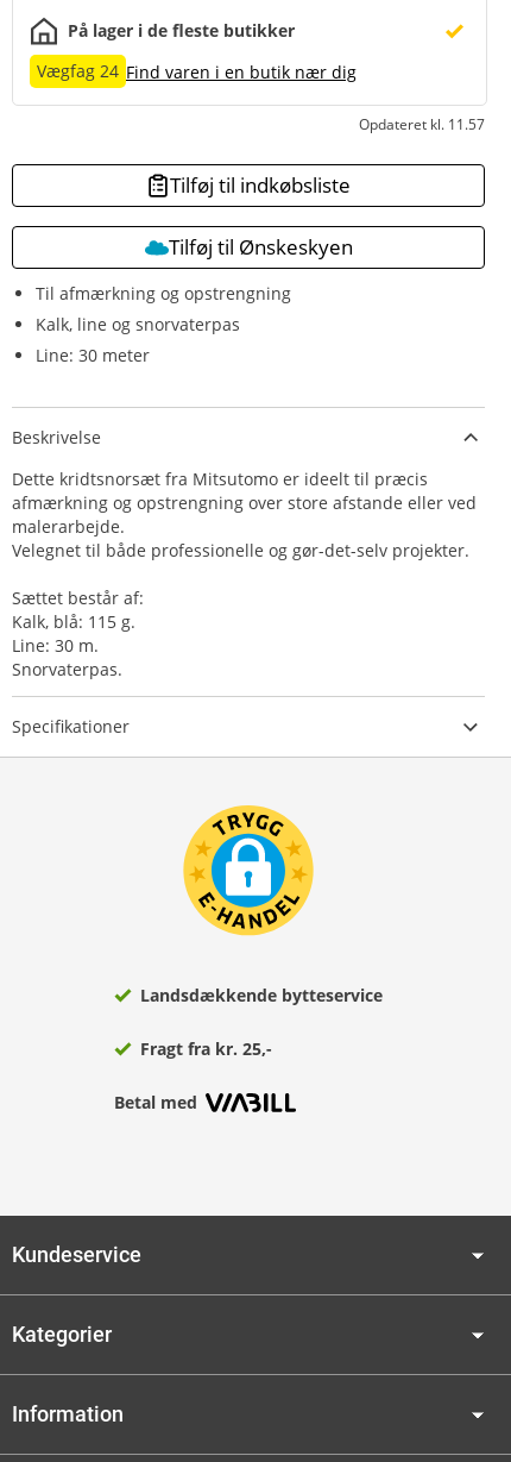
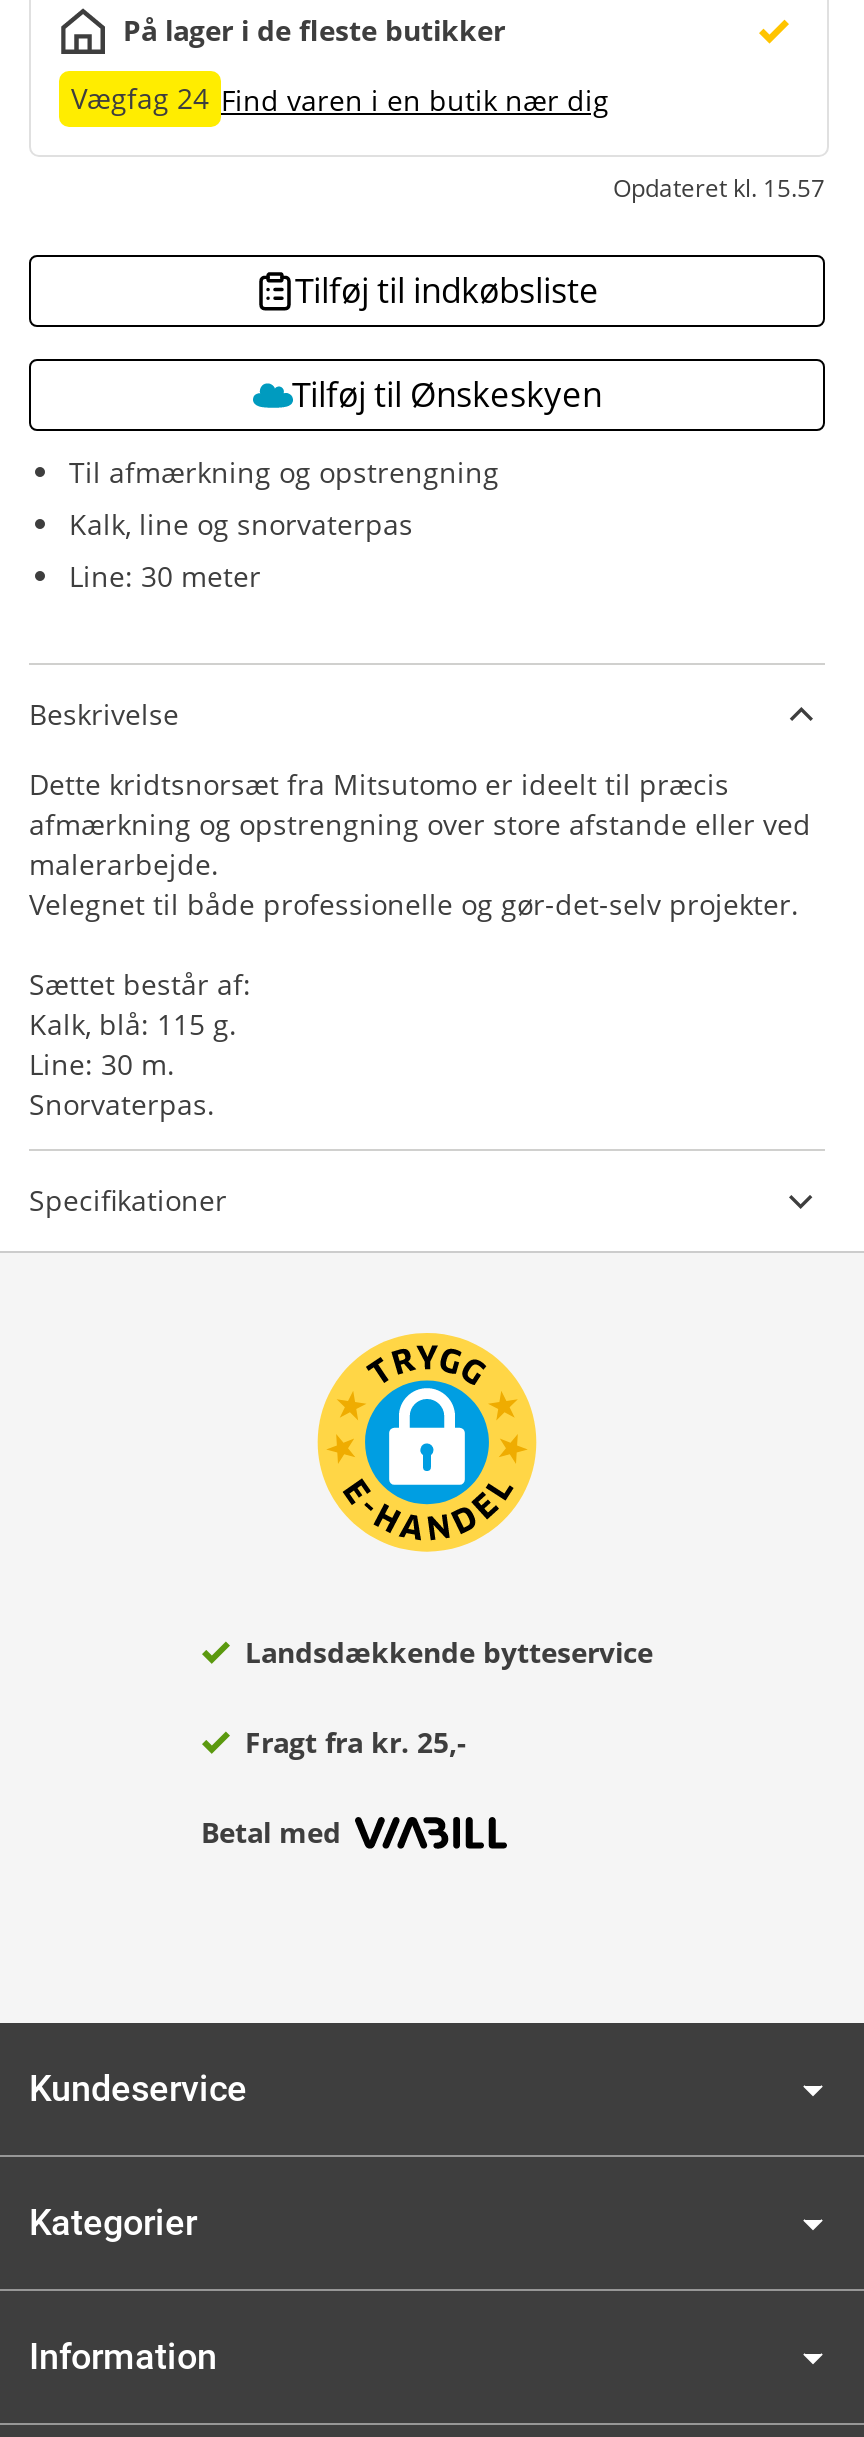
[359,114,485,134] Opdateret kl. 11.57 -> [613,171,825,205] Opdateret kl. 15.57

